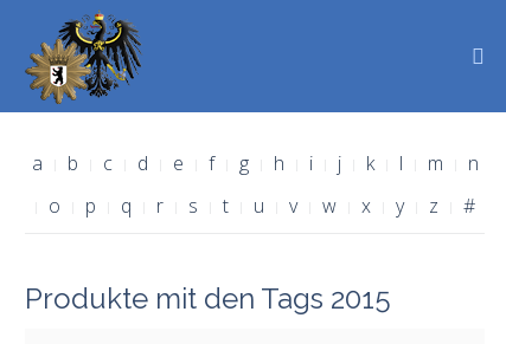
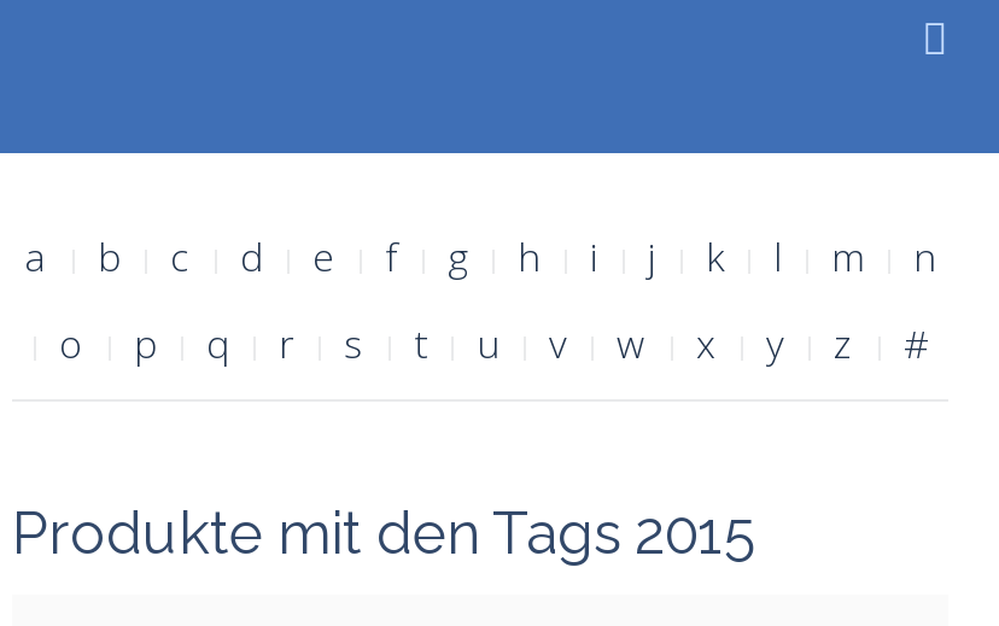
[25,11,142,105] [image] -> none

